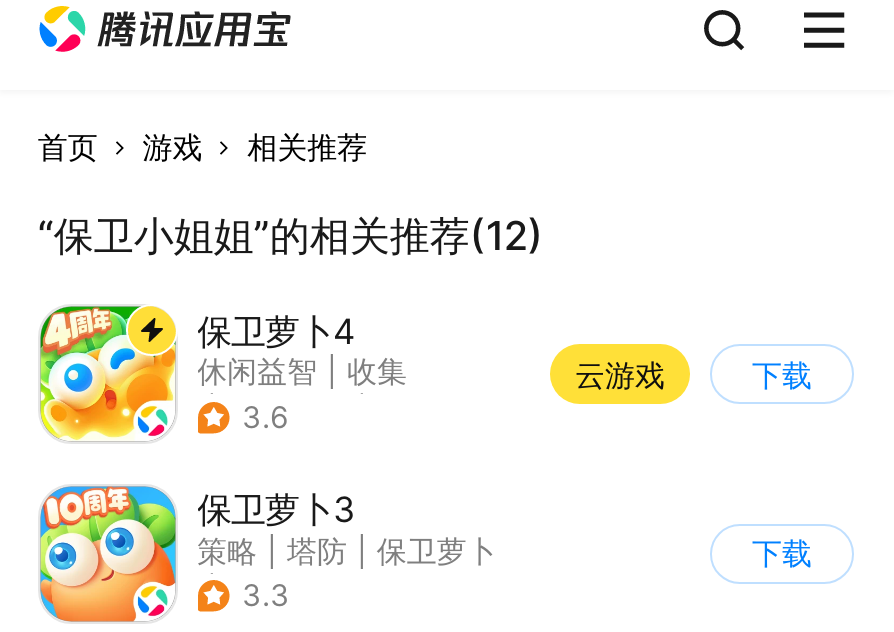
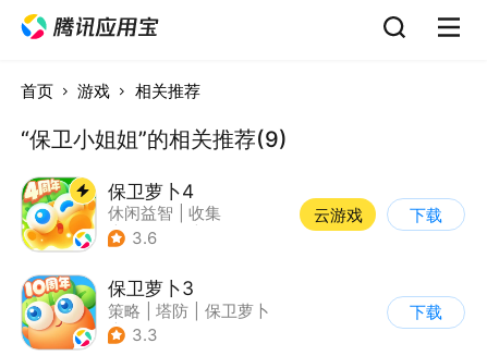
[38,211,544,259] “保卫小姐姐”的相关推荐(12) -> [21,126,288,152] “保卫小姐姐”的相关推荐(9)

